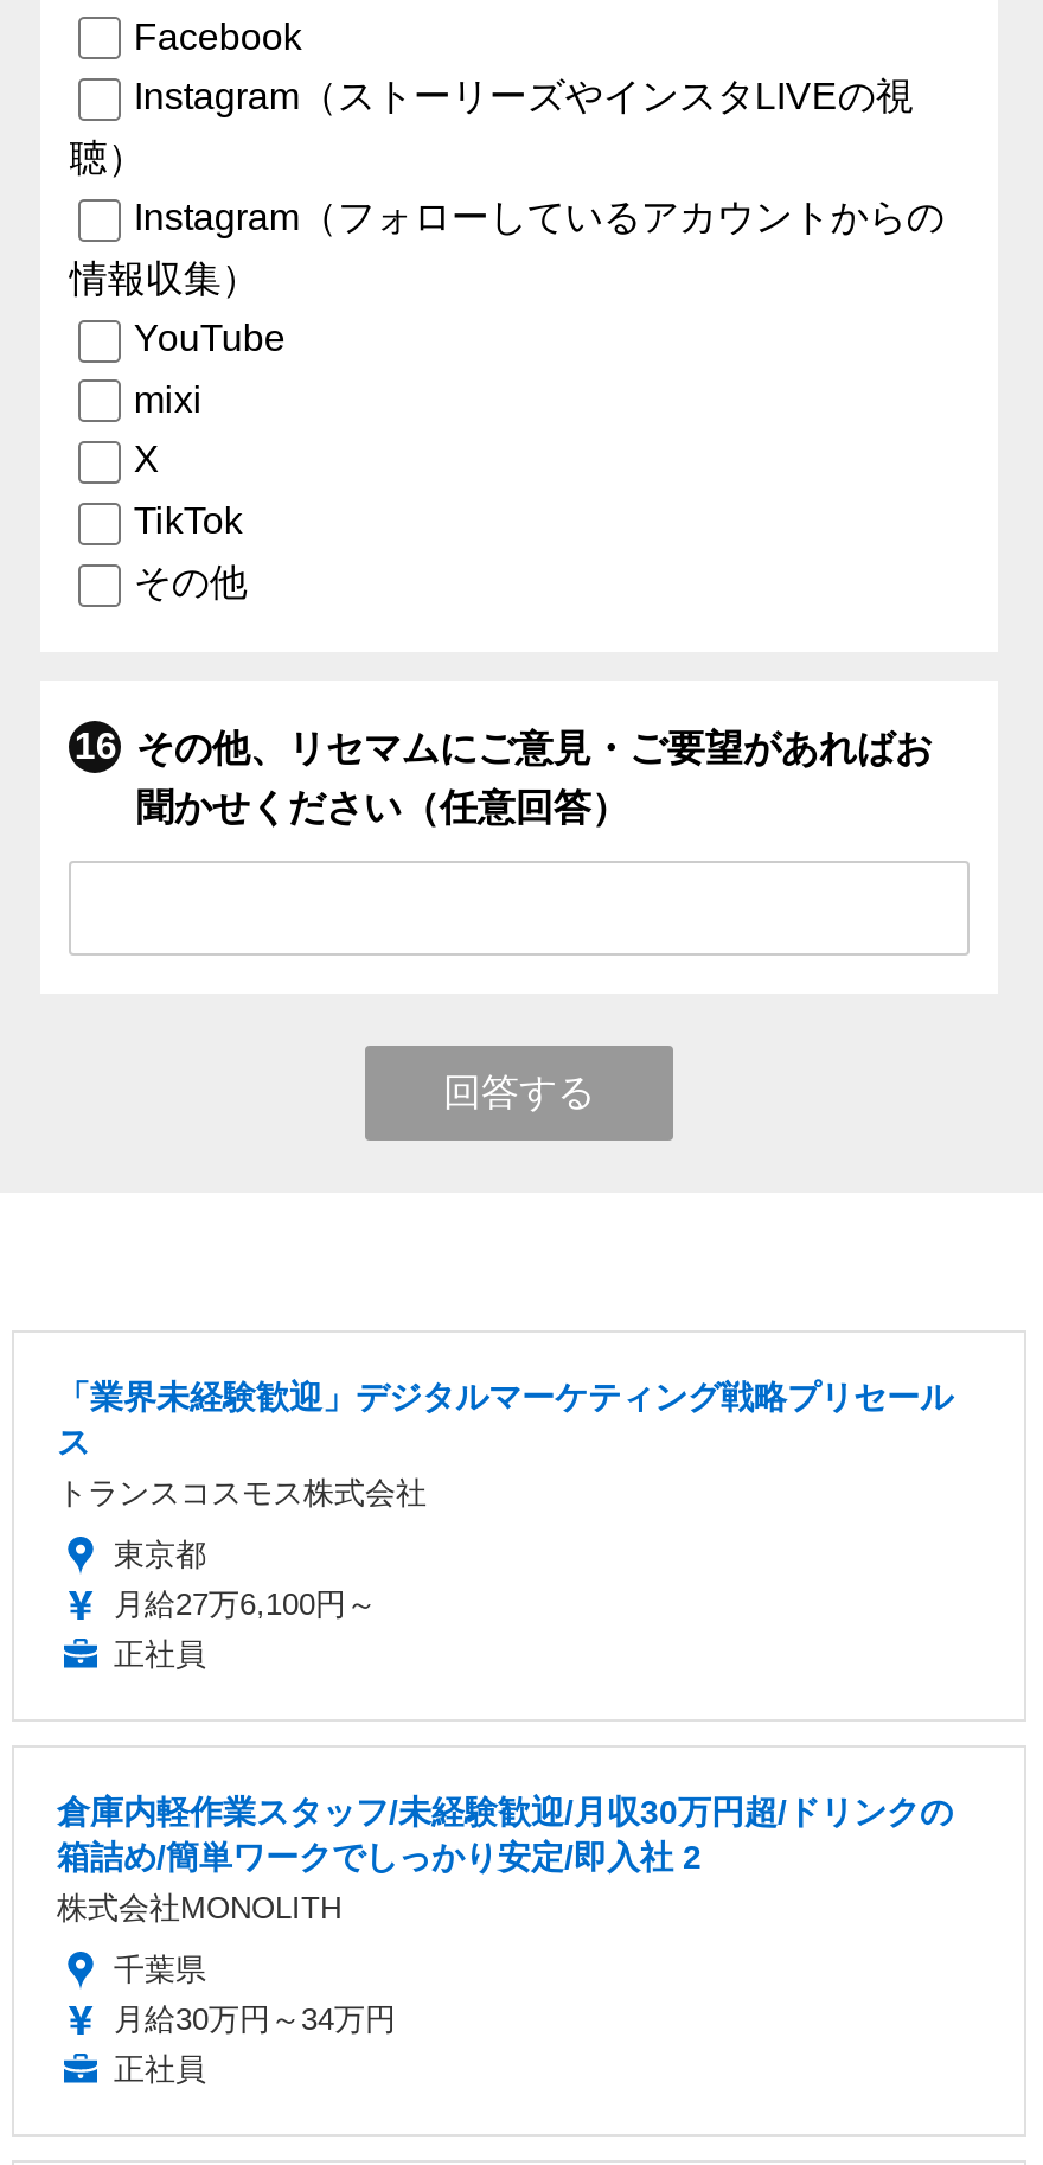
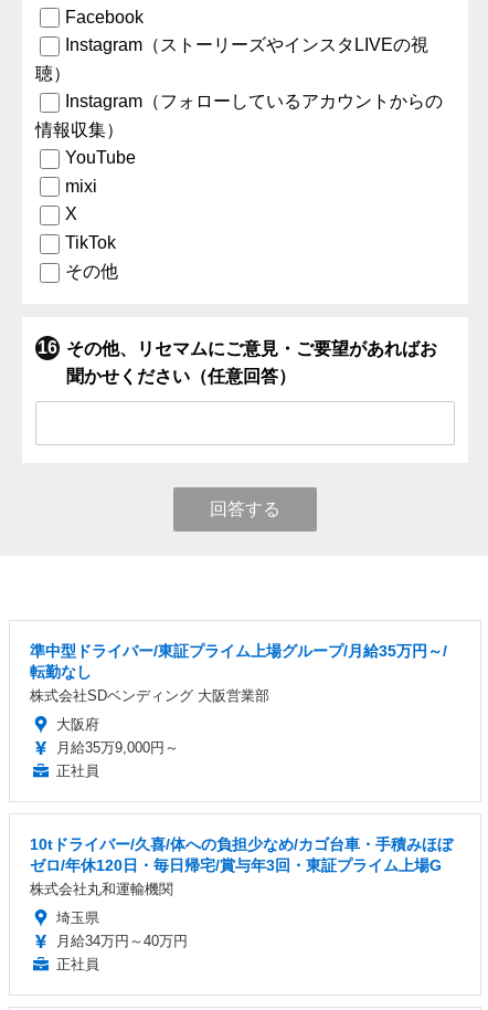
[57,1377,953,1510] 「業界未経験歓迎」デジタルマーケティング戦略プリセール | ス | トランスコスモス株式会社 -> [30,642,447,704] 準中型ドライバー/東証プライム上場グループ/月給35万円～/ | 転勤なし | 株式会社SDベンディング 大阪営業部
[114,1536,377,1621] 東京都 | 月給27万6,100円～ -> [56,716,179,756] 大阪府 | 月給35万9,000円～
[57,1792,953,1925] 倉庫内軽作業スタッフ/未経験歓迎/月収30万円超/ドリンクの | 箱詰め/簡単ワークでしっかり安定/即入社 2 | 株式会社MONOLITH -> [30,835,453,897] 10tドライバー/久喜/体への負担少なめ/カゴ台車・手積みほぼ | ゼロ/年休120日・毎日帰宅/賞与年3回・東証プライム上場G | 株式会社丸和運輸機関
[114,1951,396,2036] 千葉県 | 月給30万円～34万円 -> [56,909,188,949] 埼玉県 | 月給34万円～40万円

